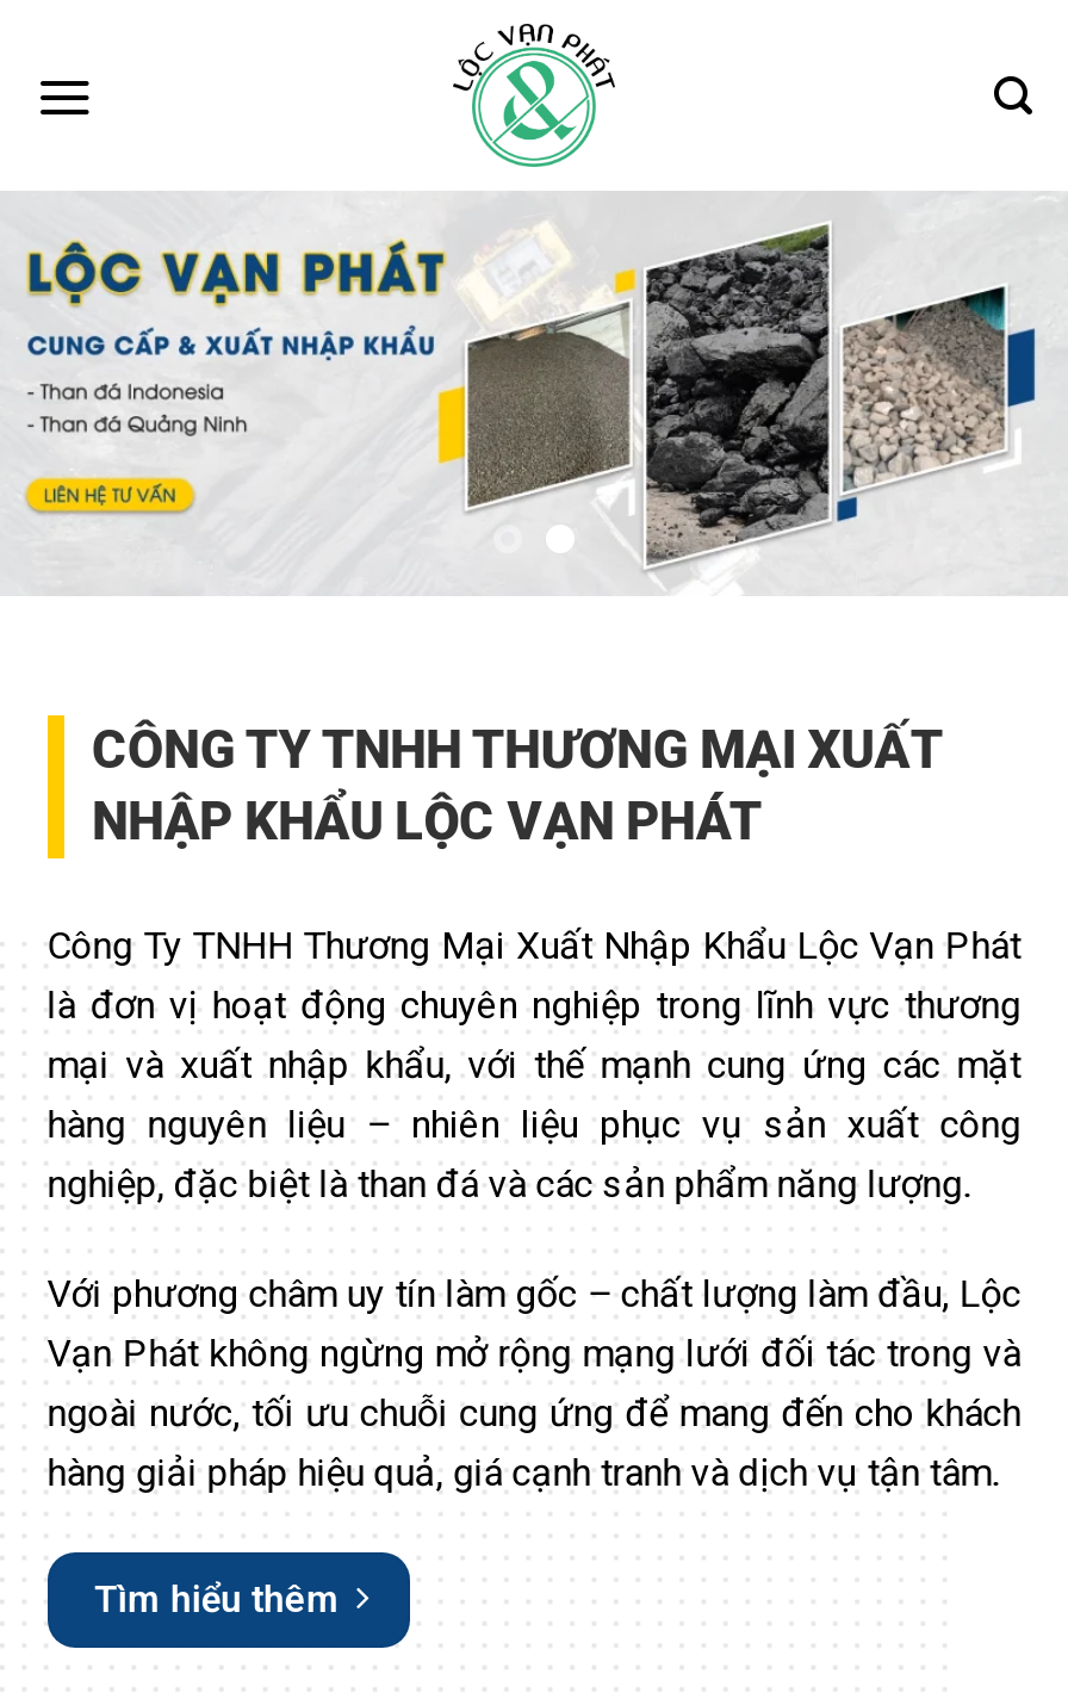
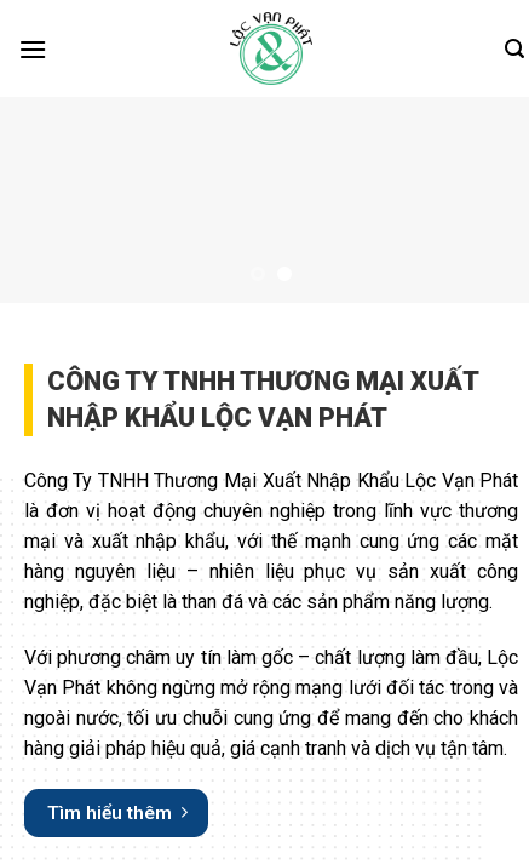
[21,196,1039,575] [image] -> none

